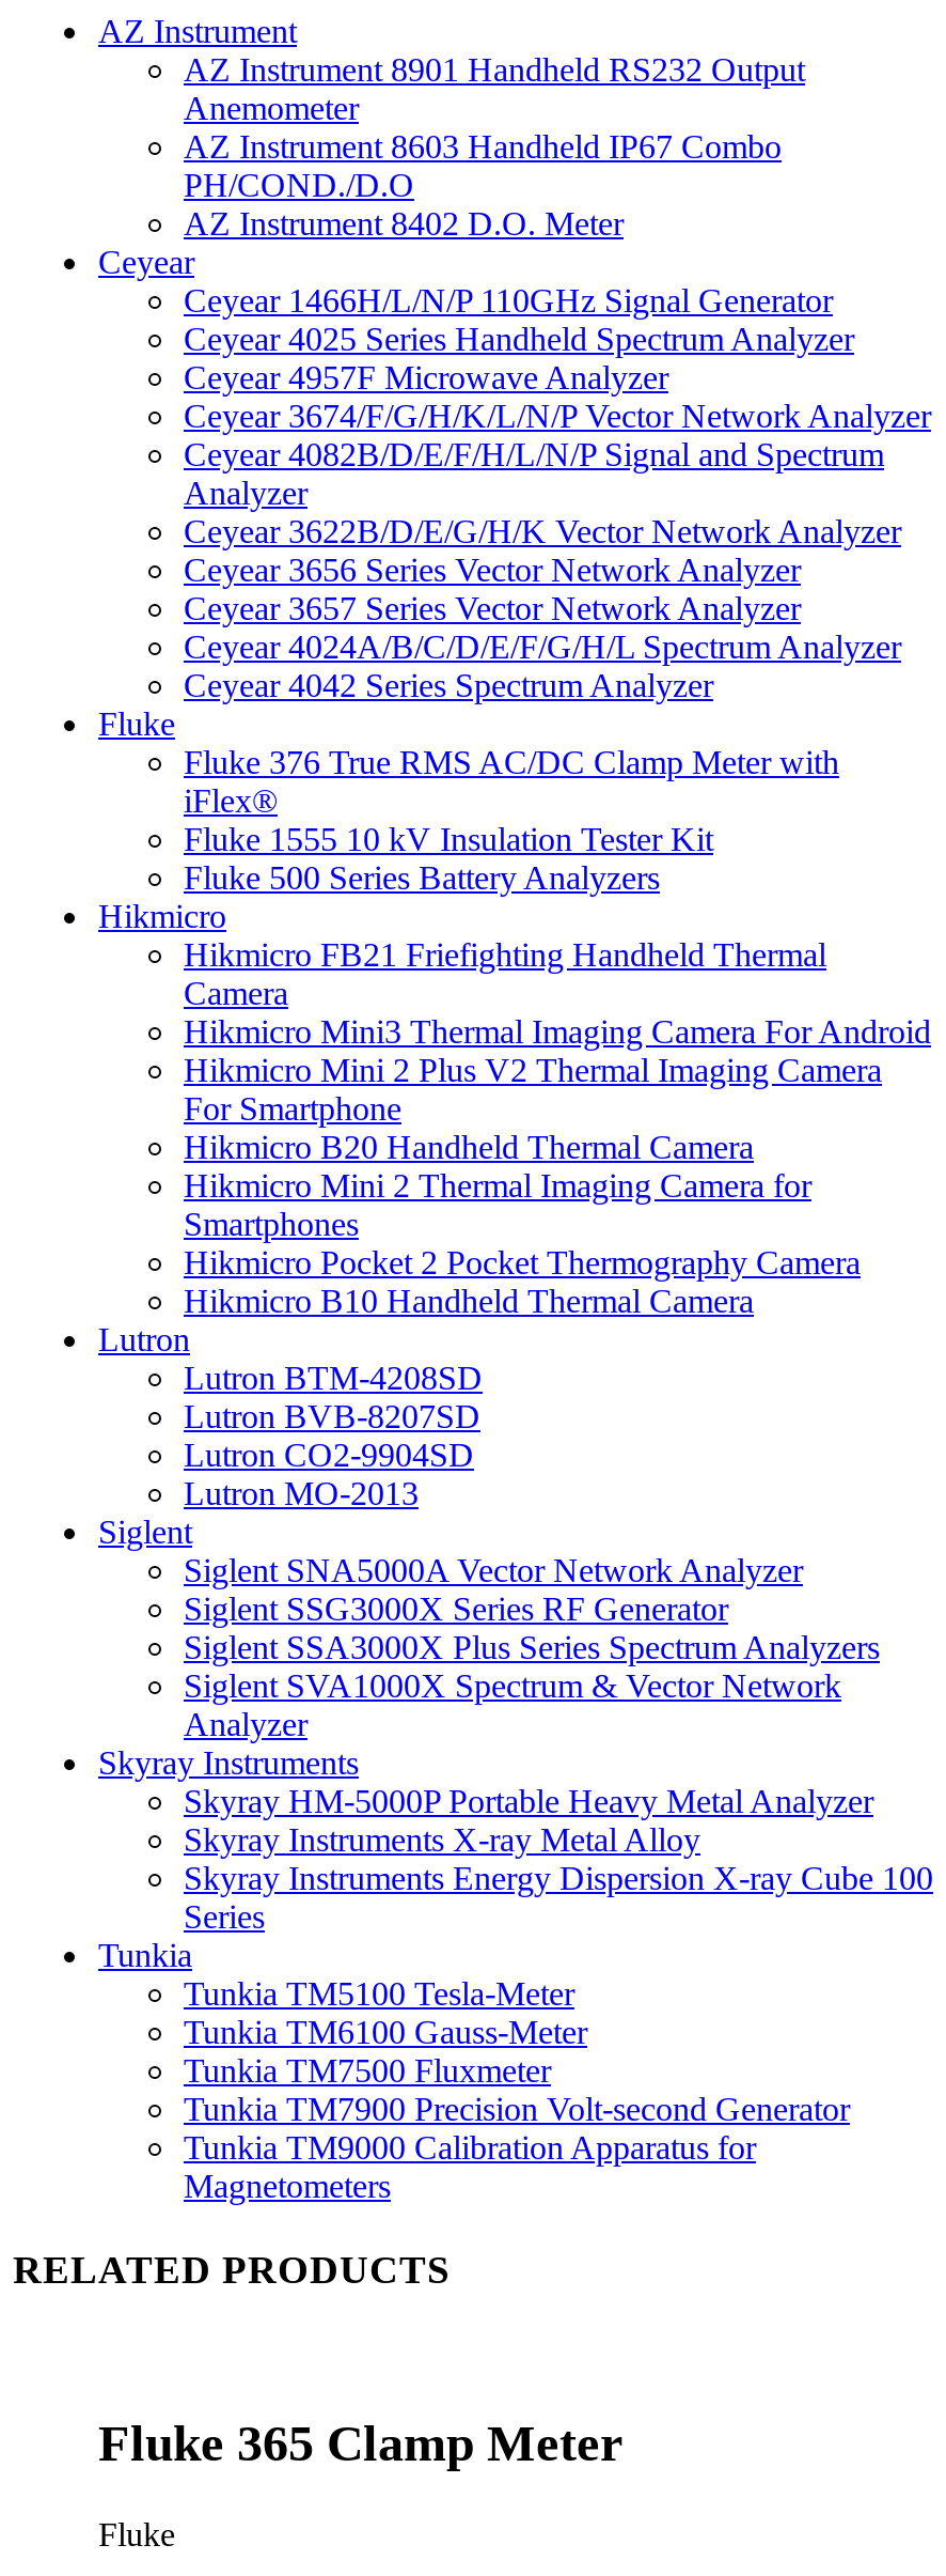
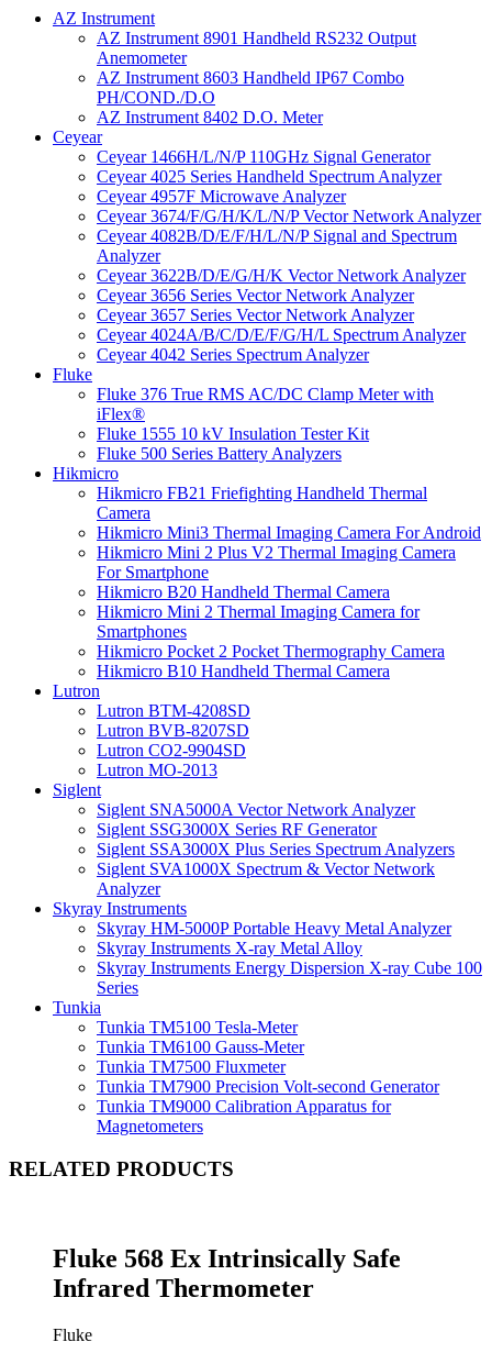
[98,2415,624,2471] Fluke 365 Clamp Meter -> [53,1244,401,1302] Fluke 568 Ex Intrinsically Safe | Infrared Thermometer

